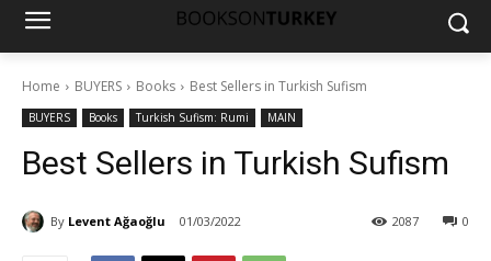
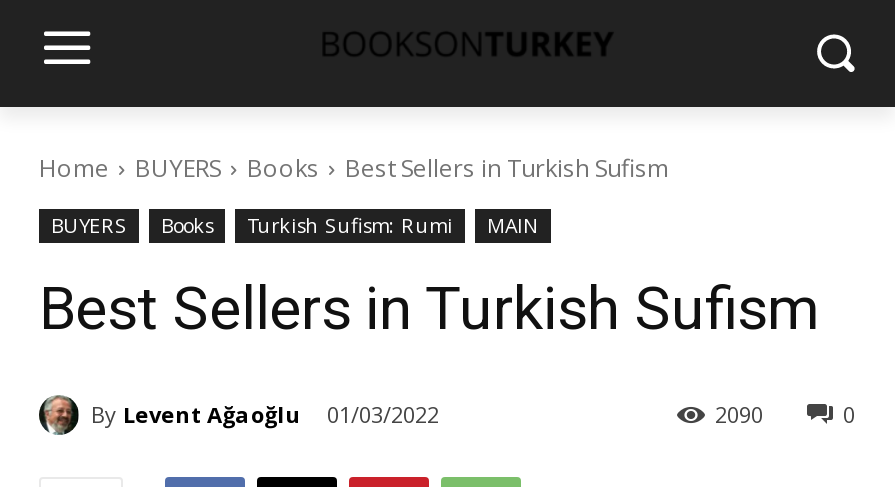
[392,213,419,229] 2087 -> [715,399,763,429] 2090

